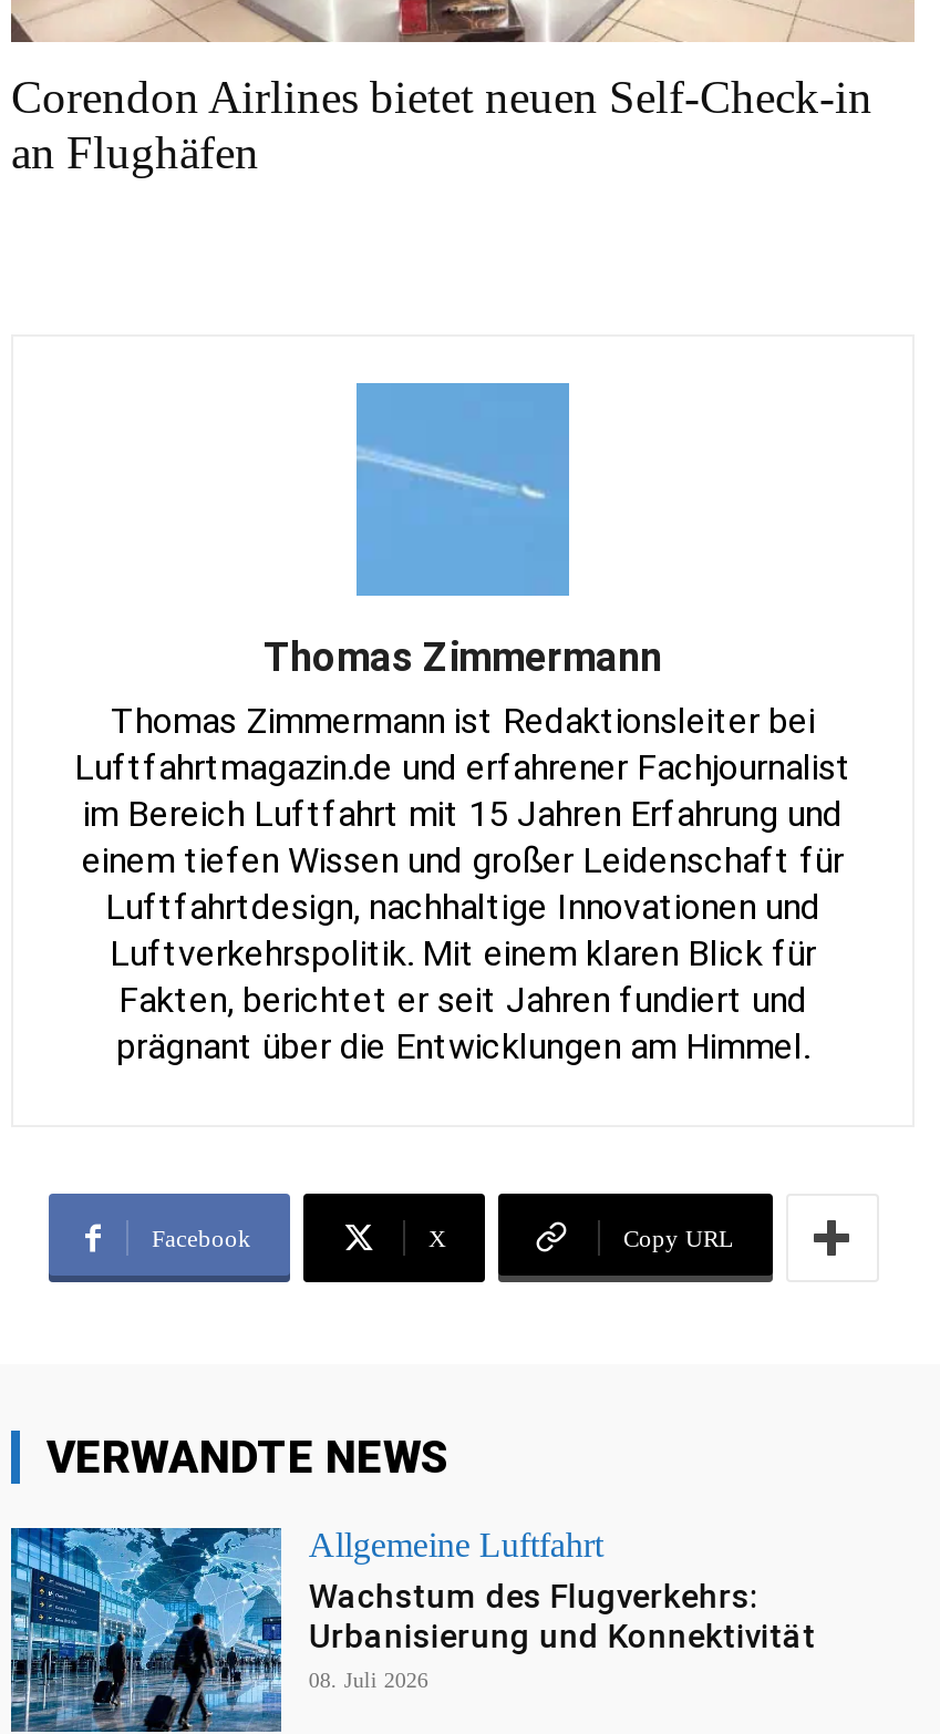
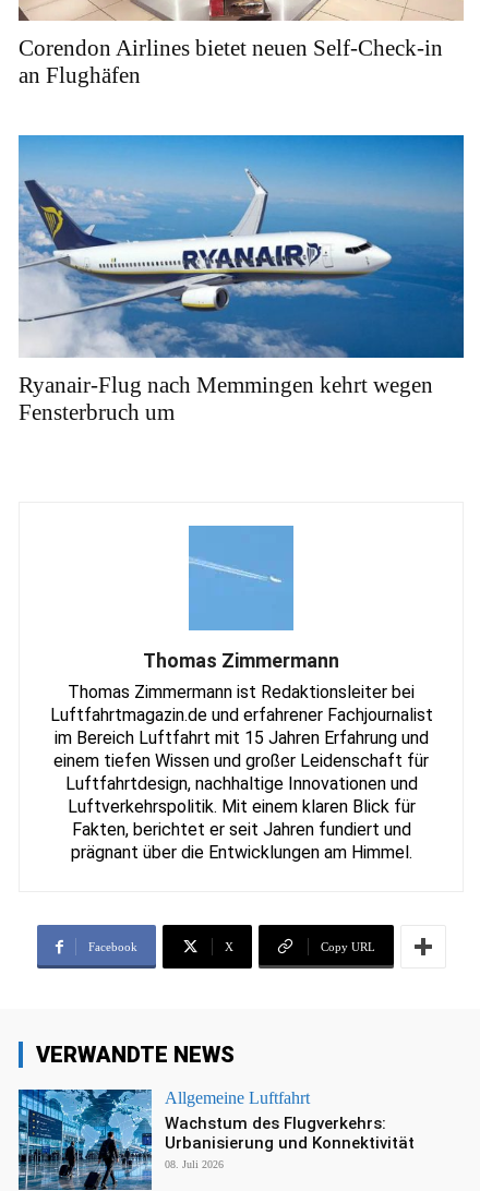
none -> [17,134,465,425] [image] | Ryanair-Flug nach Memmingen kehrt wegen | Fensterbruch um

